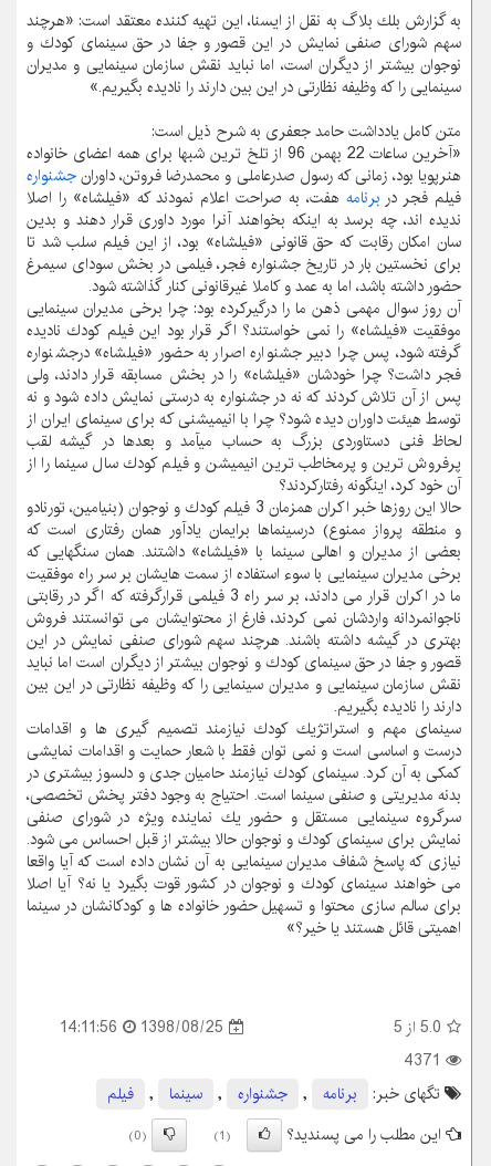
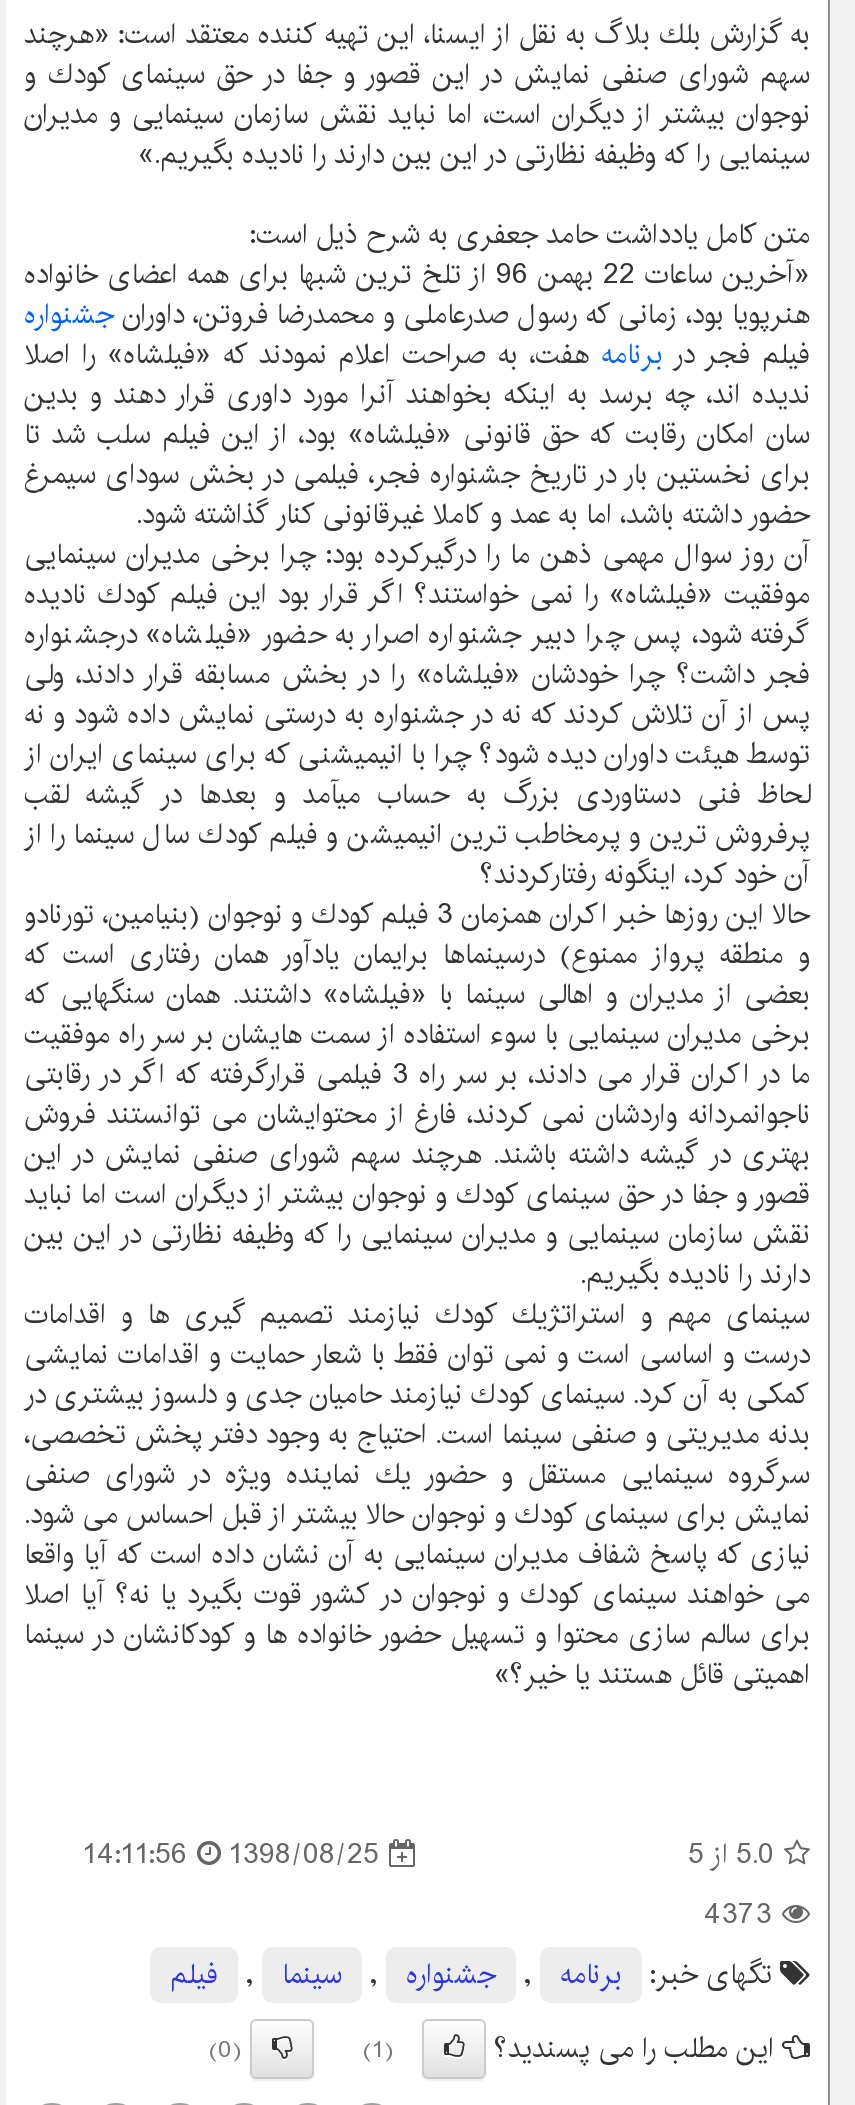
[404,1048,440,1074] 4371 -> [704,1891,772,1939] 4373

